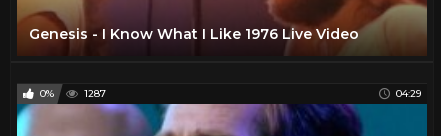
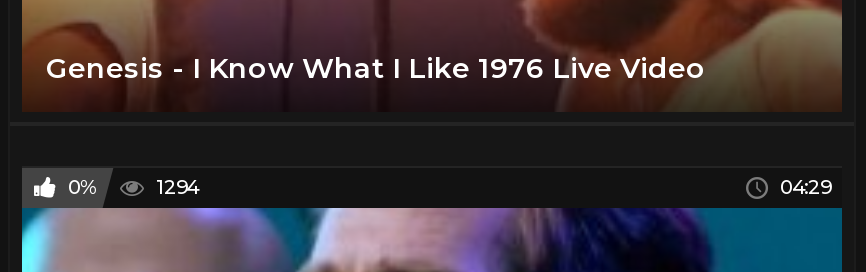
[84,87,106,100] 1287 -> [156,173,198,199] 1294

